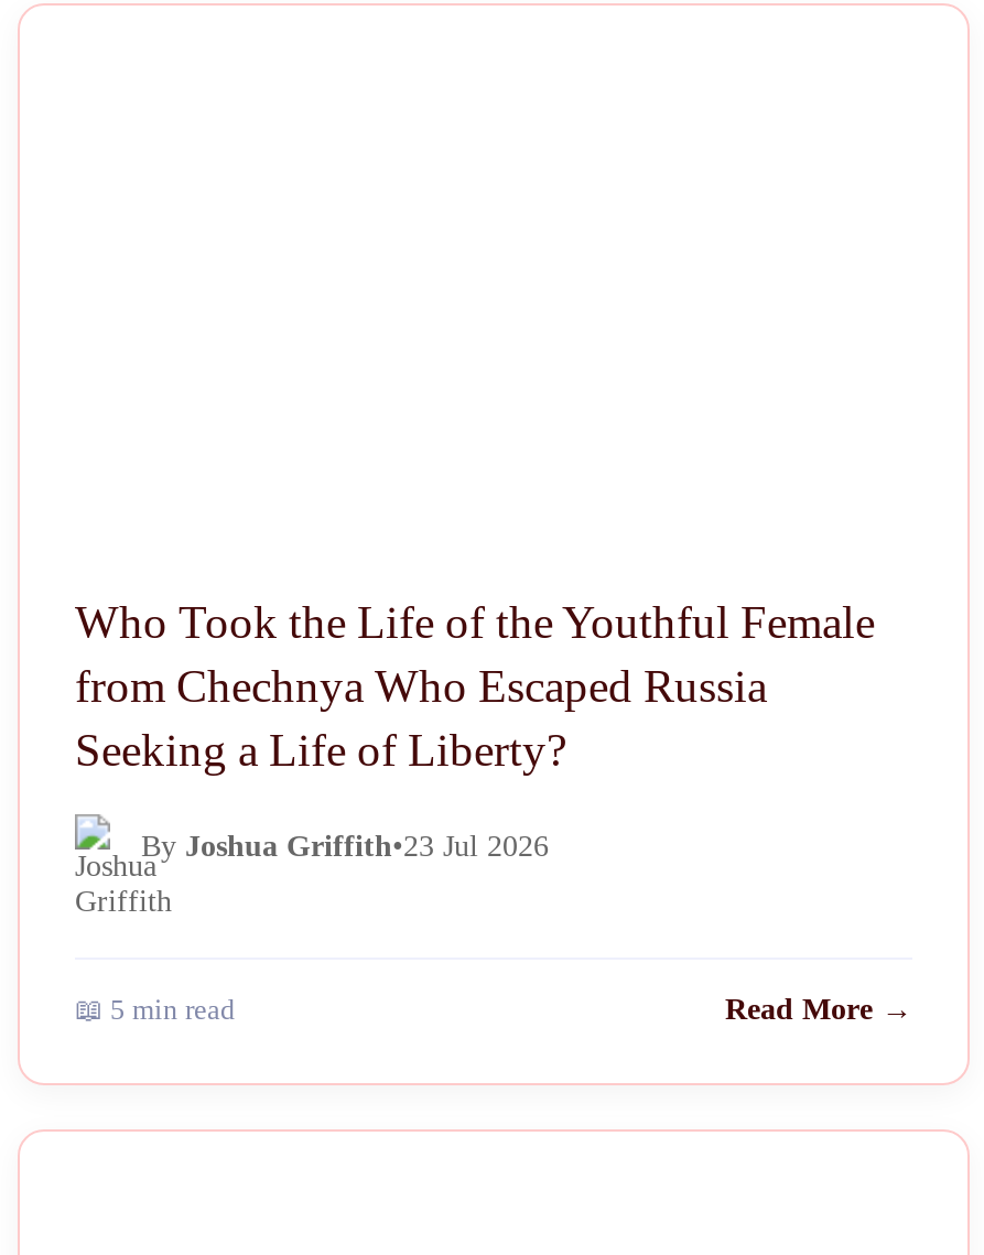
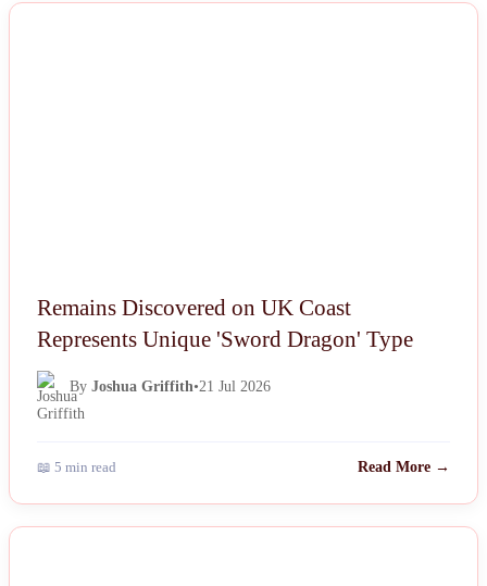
[75,597,875,775] Who Took the Life of the Youthful Female | from Chechnya Who Escaped Russia | Seeking a Life of Liberty? -> [37,295,413,352] Remains Discovered on UK Coast | Represents Unique 'Sword Dragon' Type
[141,831,549,864] By Joshua Griffith•23 Jul 2026 -> [70,379,271,395] By Joshua Griffith•21 Jul 2026

